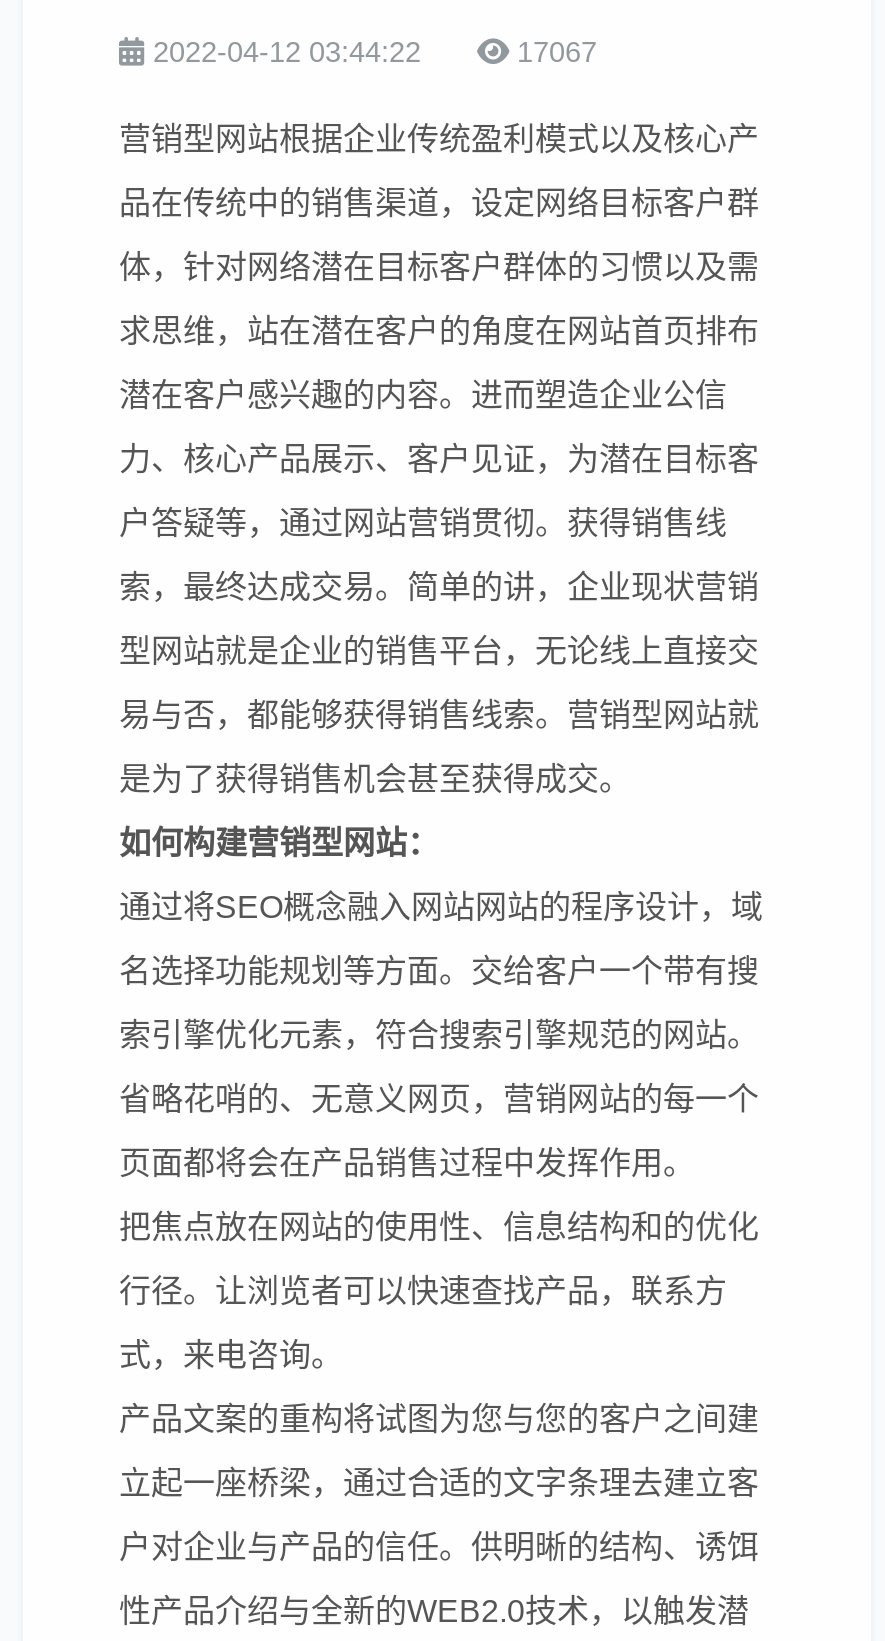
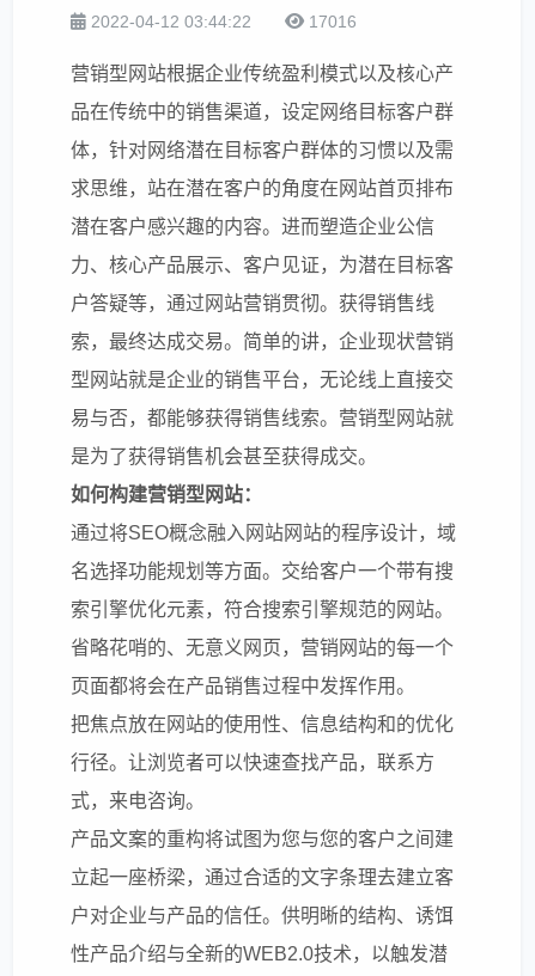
[517,36,597,68] 17067 -> [309,12,357,31] 17016

